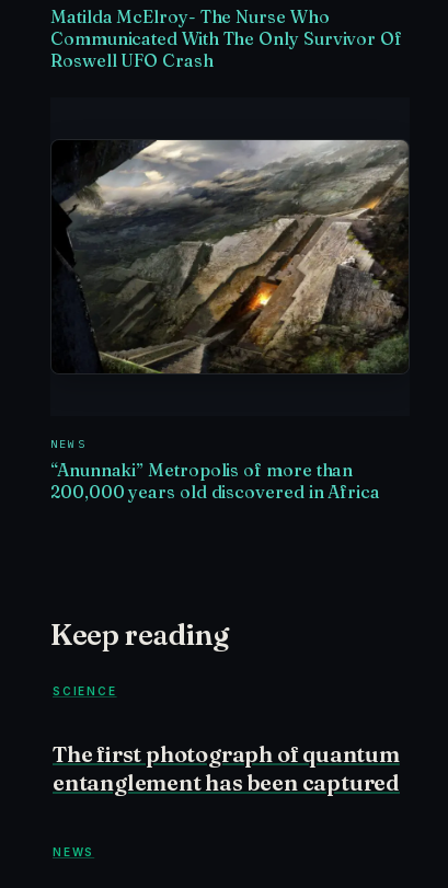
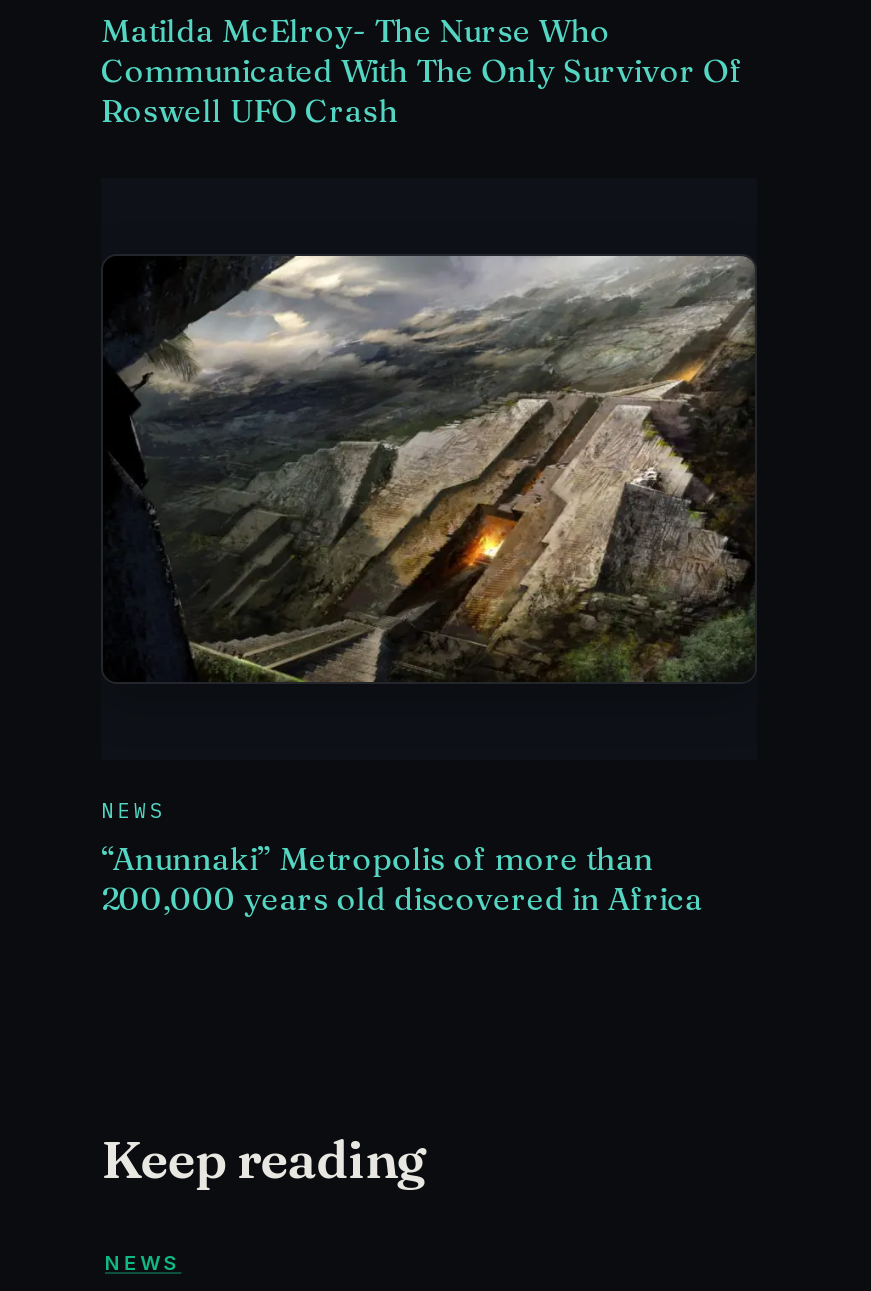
[53,685,400,796] SCIENCE | The first photograph of quantum | entanglement has been captured -> none

